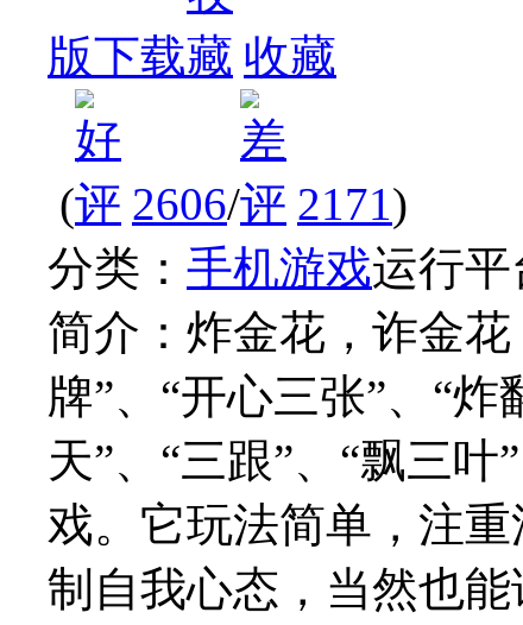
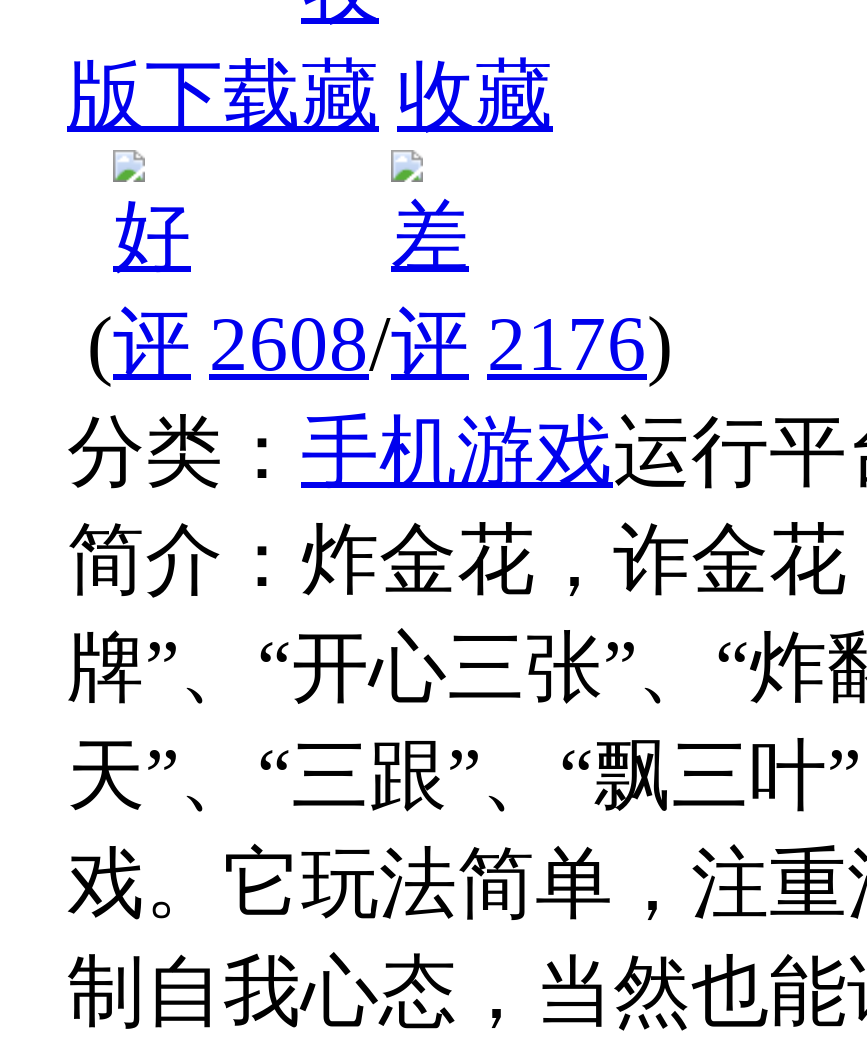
[132,178,240,229] 2606/ -> [209,300,391,386] 2608/
[297,178,408,229] 2171) -> [487,300,673,386] 2176)

